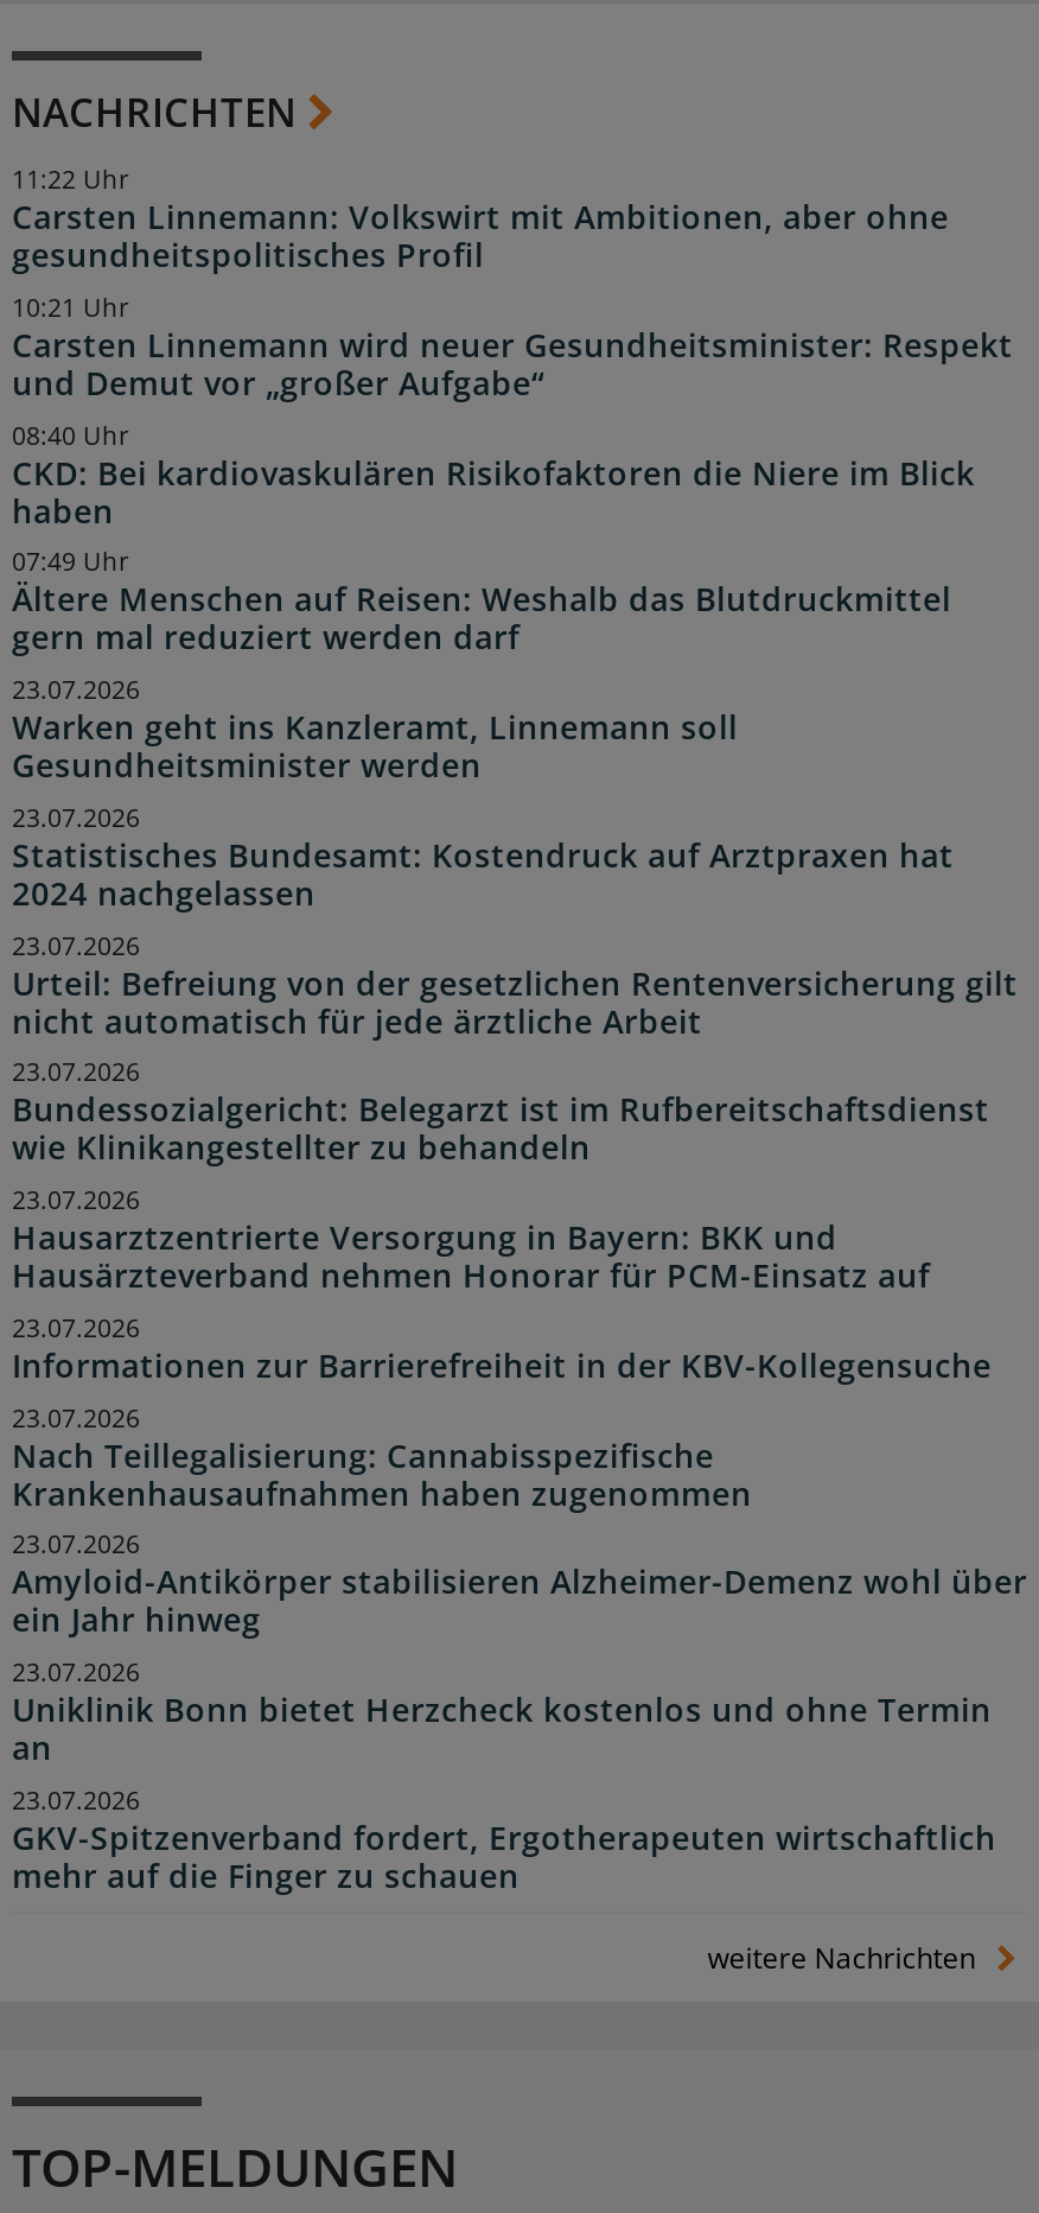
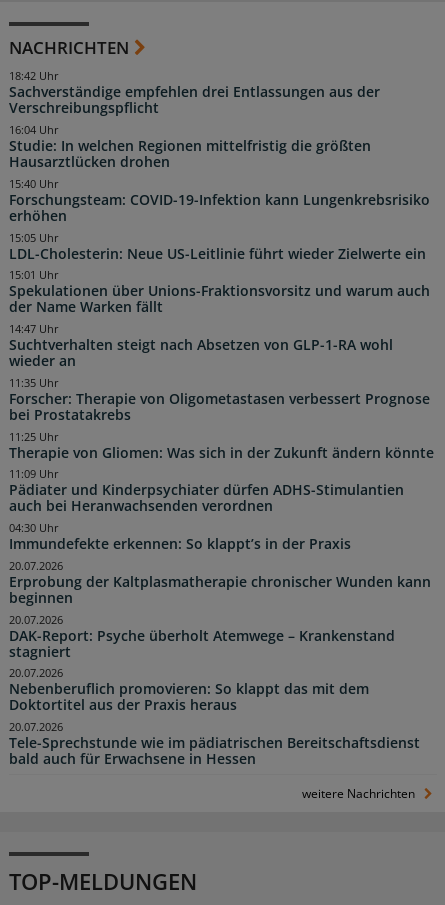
[12,163,130,197] 11:22 Uhr -> [9,69,59,83] 18:42 Uhr
[12,197,949,277] Carsten Linnemann: Volkswirt mit Ambitionen, aber ohne | gesundheitspolitisches Profil -> [9,83,380,117] Sachverständige empfehlen drei Entlassungen aus der | Verschreibungspflicht
[12,291,130,324] 10:21 Uhr -> [9,123,59,137] 16:04 Uhr
[12,324,1013,405] Carsten Linnemann wird neuer Gesundheitsminister: Respekt | und Demut vor „großer Aufgabe“ -> [9,137,371,171] Studie: In welchen Regionen mittelfristig die größten | Hausarztlücken drohen
[12,418,130,452] 08:40 Uhr -> [9,177,59,191] 15:40 Uhr
[12,452,975,532] CKD: Bei kardiovaskulären Risikofaktoren die Niere im Blick | haben -> [9,191,430,225] Forschungsteam: COVID-19-Infektion kann Lungenkrebsrisiko | erhöhen
[12,546,130,579] 07:49 Uhr -> [9,231,59,245] 15:05 Uhr
[12,579,951,660] Ältere Menschen auf Reisen: Weshalb das Blutdruckmittel | gern mal reduziert werden darf -> [9,245,426,263] LDL-Cholesterin: Neue US-Leitlinie führt wieder Zielwerte ein
[12,674,140,707] 23.07.2026 -> [9,268,59,282] 15:01 Uhr
[12,707,738,787] Warken geht ins Kanzleramt, Linnemann soll | Gesundheitsminister werden -> [9,282,430,316] Spekulationen über Unions-Fraktionsvorsitz und warum auch | der Name Warken fällt
[12,801,140,834] 23.07.2026 -> [9,322,59,336] 14:47 Uhr
[12,834,954,915] Statistisches Bundesamt: Kostendruck auf Arztpraxen hat | 2024 nachgelassen -> [9,336,393,370] Suchtverhalten steigt nach Absetzen von GLP-1-RA wohl | wieder an
[12,929,140,962] 23.07.2026 -> [9,376,59,390] 11:35 Uhr
[12,962,1018,1043] Urteil: Befreiung von der gesetzlichen Rentenversicherung gilt | nicht automatisch für jede ärztliche Arbeit -> [9,390,430,424] Forscher: Therapie von Oligometastasen verbessert Prognose | bei Prostatakrebs
[12,1056,140,1090] 23.07.2026 -> [9,430,59,444] 11:25 Uhr
[12,1090,989,1170] Bundessozialgericht: Belegarzt ist im Rufbereitschaftsdienst | wie Klinikangestellter zu behandeln -> [9,444,434,462] Therapie von Gliomen: Was sich in der Zukunft ändern könnte
[12,1184,140,1217] 23.07.2026 -> [9,467,59,481] 11:09 Uhr
[12,1217,930,1298] Hausarztzentrierte Versorgung in Bayern: BKK und | Hausärzteverband nehmen Honorar für PCM-Einsatz auf -> [9,481,404,515] Pädiater und Kinderpsychiater dürfen ADHS-Stimulantien | auch bei Heranwachsenden verordnen
[12,1311,140,1345] 23.07.2026 -> [9,521,59,535] 04:30 Uhr
[12,1345,992,1387] Informationen zur Barrierefreiheit in der KBV-Kollegensuche -> [9,535,351,553] Immundefekte erkennen: So klappt’s in der Praxis
[12,1401,140,1434] 23.07.2026 -> [9,559,63,573] 20.07.2026
[12,1434,752,1515] Nach Teillegalisierung: Cannabisspezifische | Krankenhausaufnahmen haben zugenommen -> [9,573,431,607] Erprobung der Kaltplasmatherapie chronischer Wunden kann | beginnen
[12,1529,140,1562] 23.07.2026 -> [9,613,63,627] 20.07.2026
[12,1562,1027,1642] Amyloid-Antikörper stabilisieren Alzheimer-Demenz wohl über | ein Jahr hinweg -> [9,627,395,661] DAK-Report: Psyche überholt Atemwege – Krankenstand | stagniert
[12,1656,140,1689] 23.07.2026 -> [9,666,63,680] 20.07.2026
[12,1689,992,1770] Uniklinik Bonn bietet Herzcheck kostenlos und ohne Termin | an -> [9,680,369,714] Nebenberuflich promovieren: So klappt das mit dem | Doktortitel aus der Praxis heraus
[12,1784,140,1817] 23.07.2026 -> [9,720,63,734] 20.07.2026
[12,1817,996,1898] GKV-Spitzenverband fordert, Ergotherapeuten wirtschaftlich | mehr auf die Finger zu schauen -> [9,734,420,768] Tele-Sprechstunde wie im pädiatrischen Bereitschaftsdienst | bald auch für Erwachsene in Hessen

